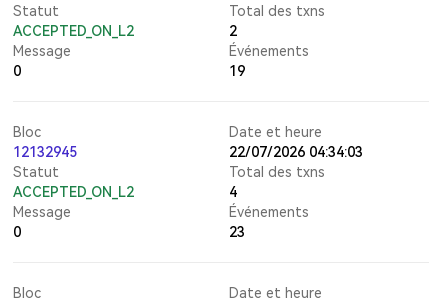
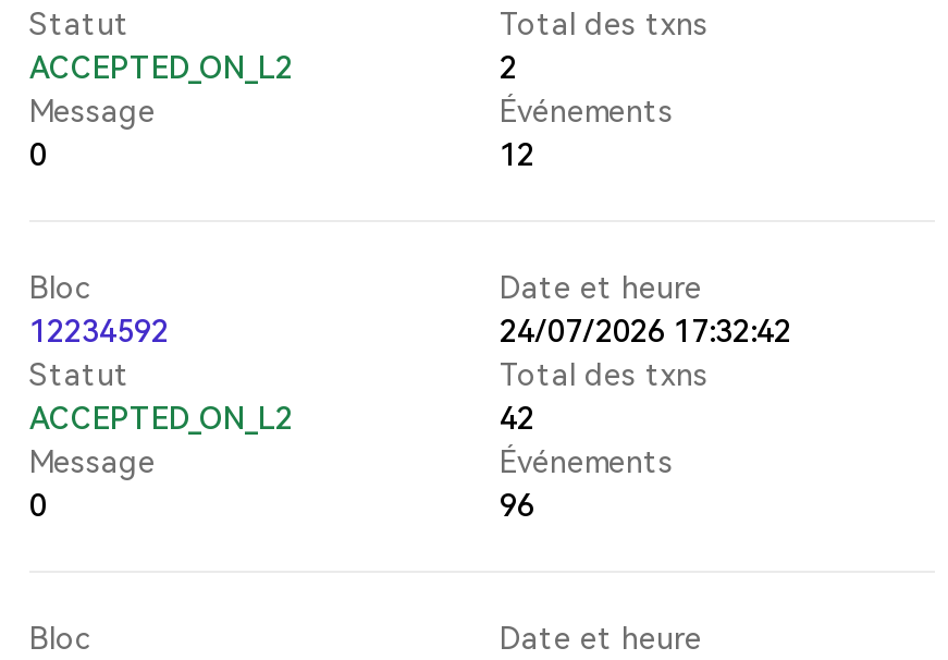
[229,63,245,79] 19 -> [500,137,534,172] 12
[13,144,77,160] 12132945 -> [29,314,169,349] 12234592
[229,144,363,160] 22/07/2026 04:34:03 -> [500,314,791,349] 24/07/2026 17:32:42
[229,184,237,200] 4 -> [500,401,534,436] 42
[229,224,245,240] 23 -> [500,488,534,523] 96

